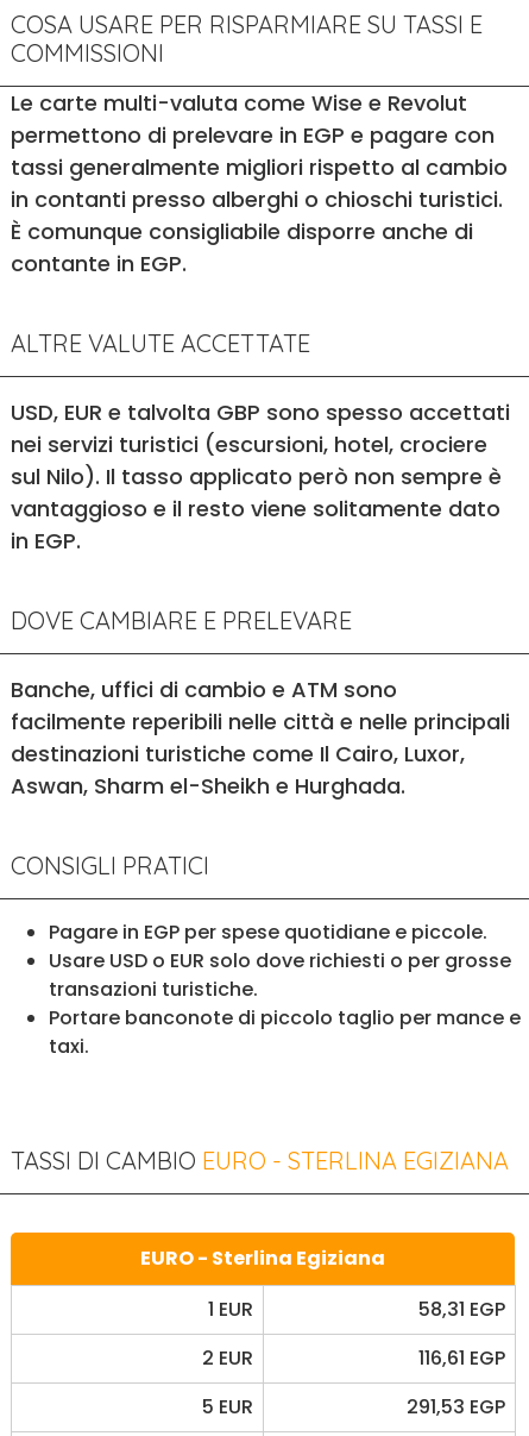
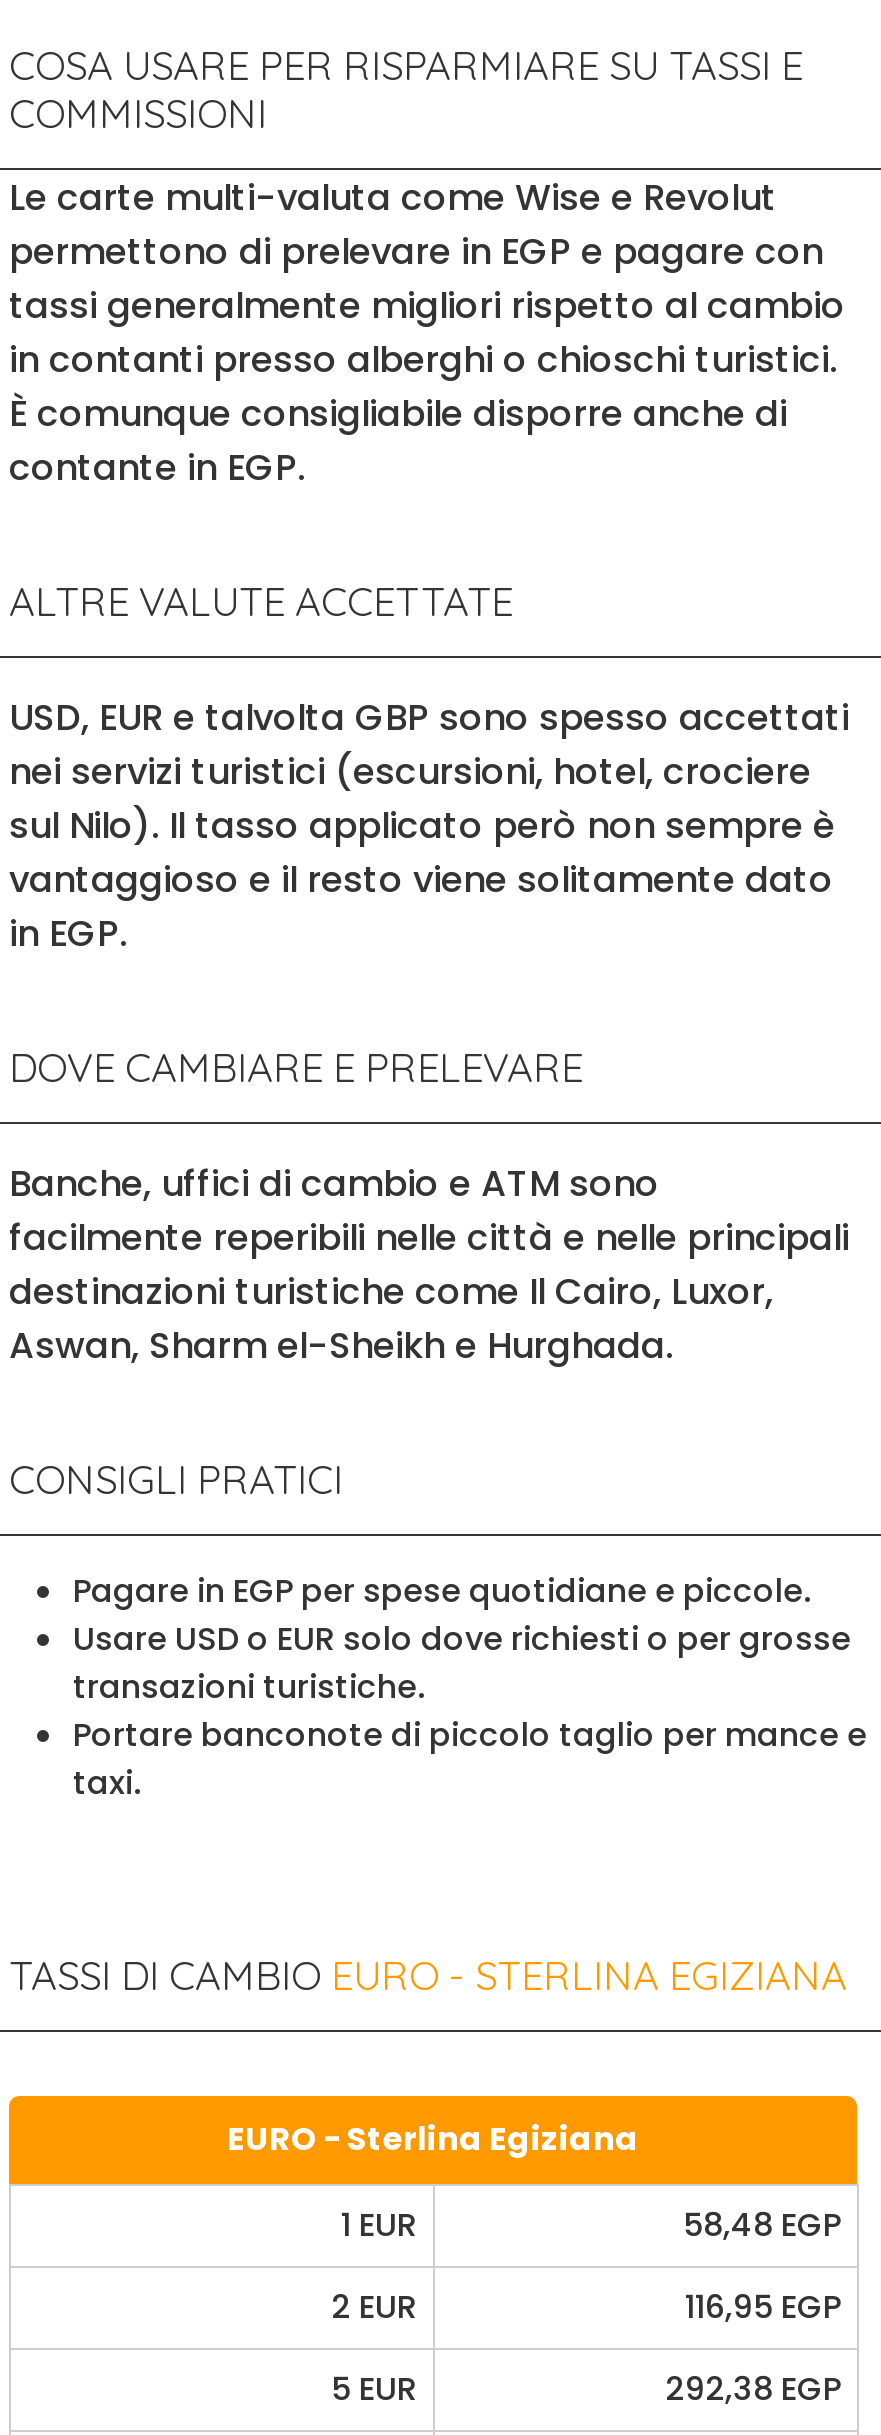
[418,1296,505,1323] 58,31 EGP -> [683,2202,841,2248] 58,48 EGP
[418,1344,505,1372] 116,61 EGP -> [685,2284,841,2330] 116,95 EGP
[407,1393,505,1421] 291,53 EGP -> [665,2366,841,2412] 292,38 EGP

